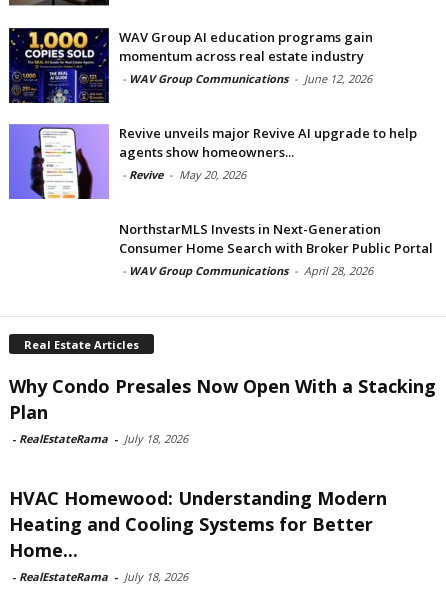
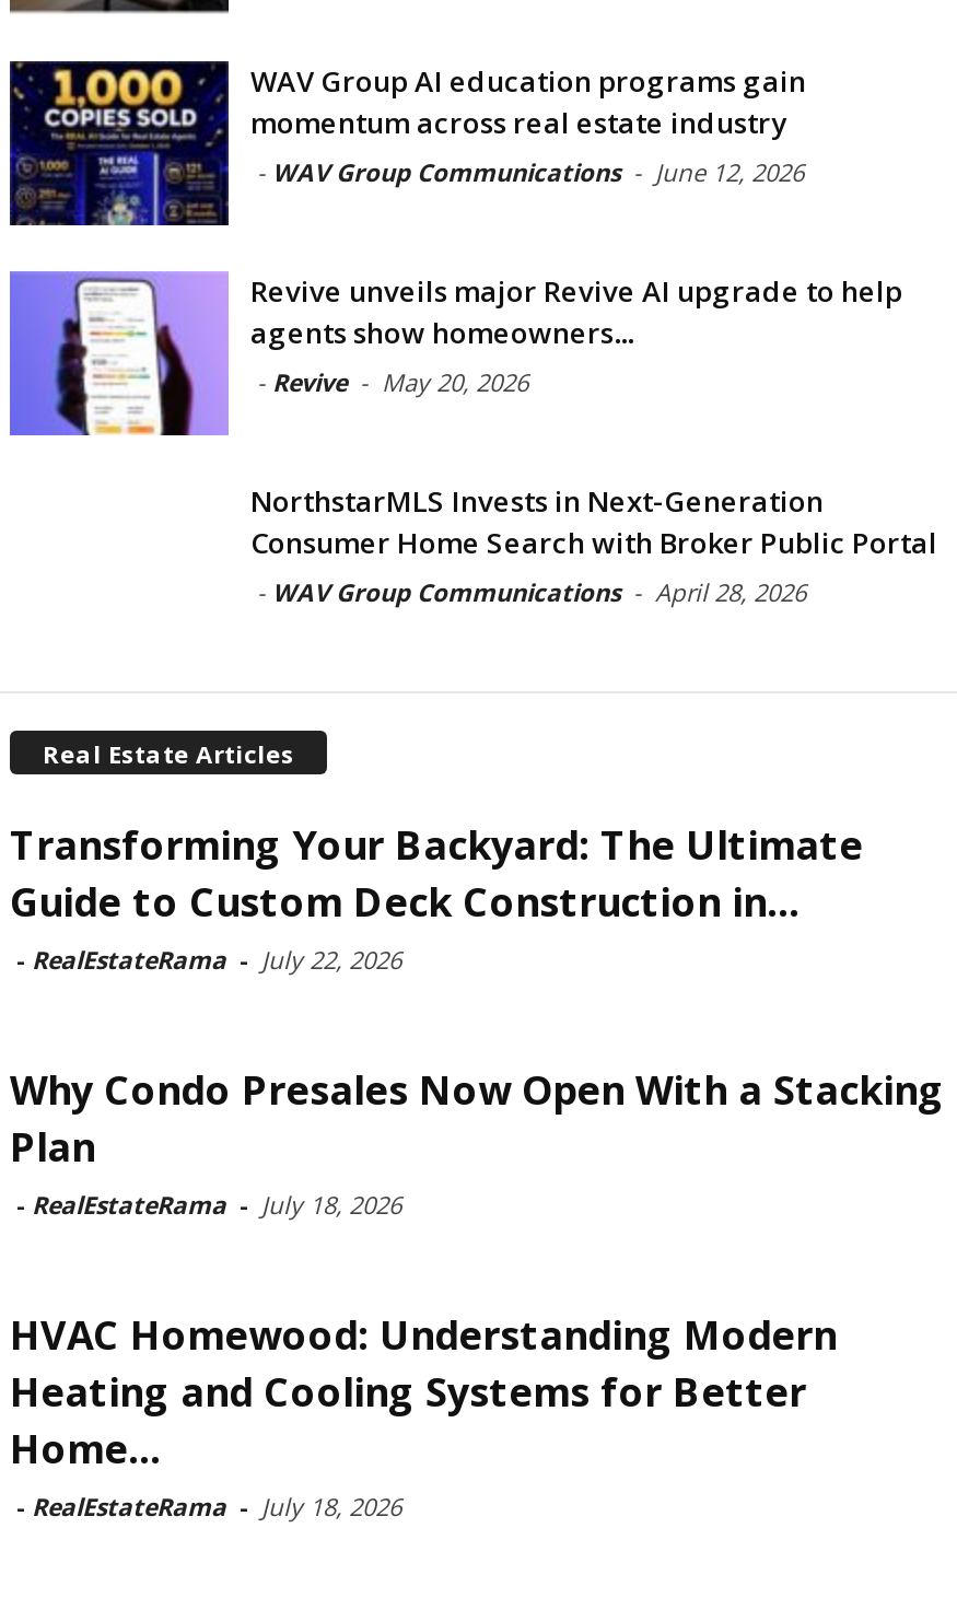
none -> [10,818,863,975] Transforming Your Backyard: The Ultimate | Guide to Custom Deck Construction in... | - RealEstateRama - July 22, 2026

